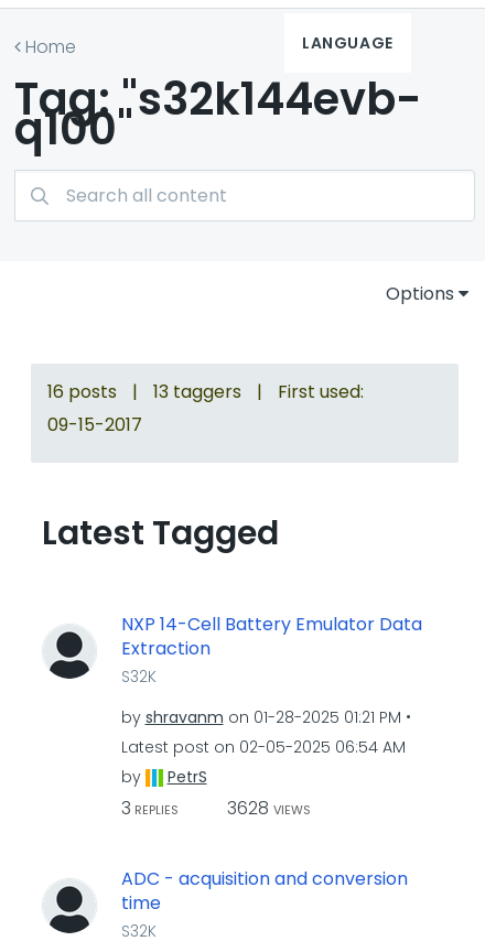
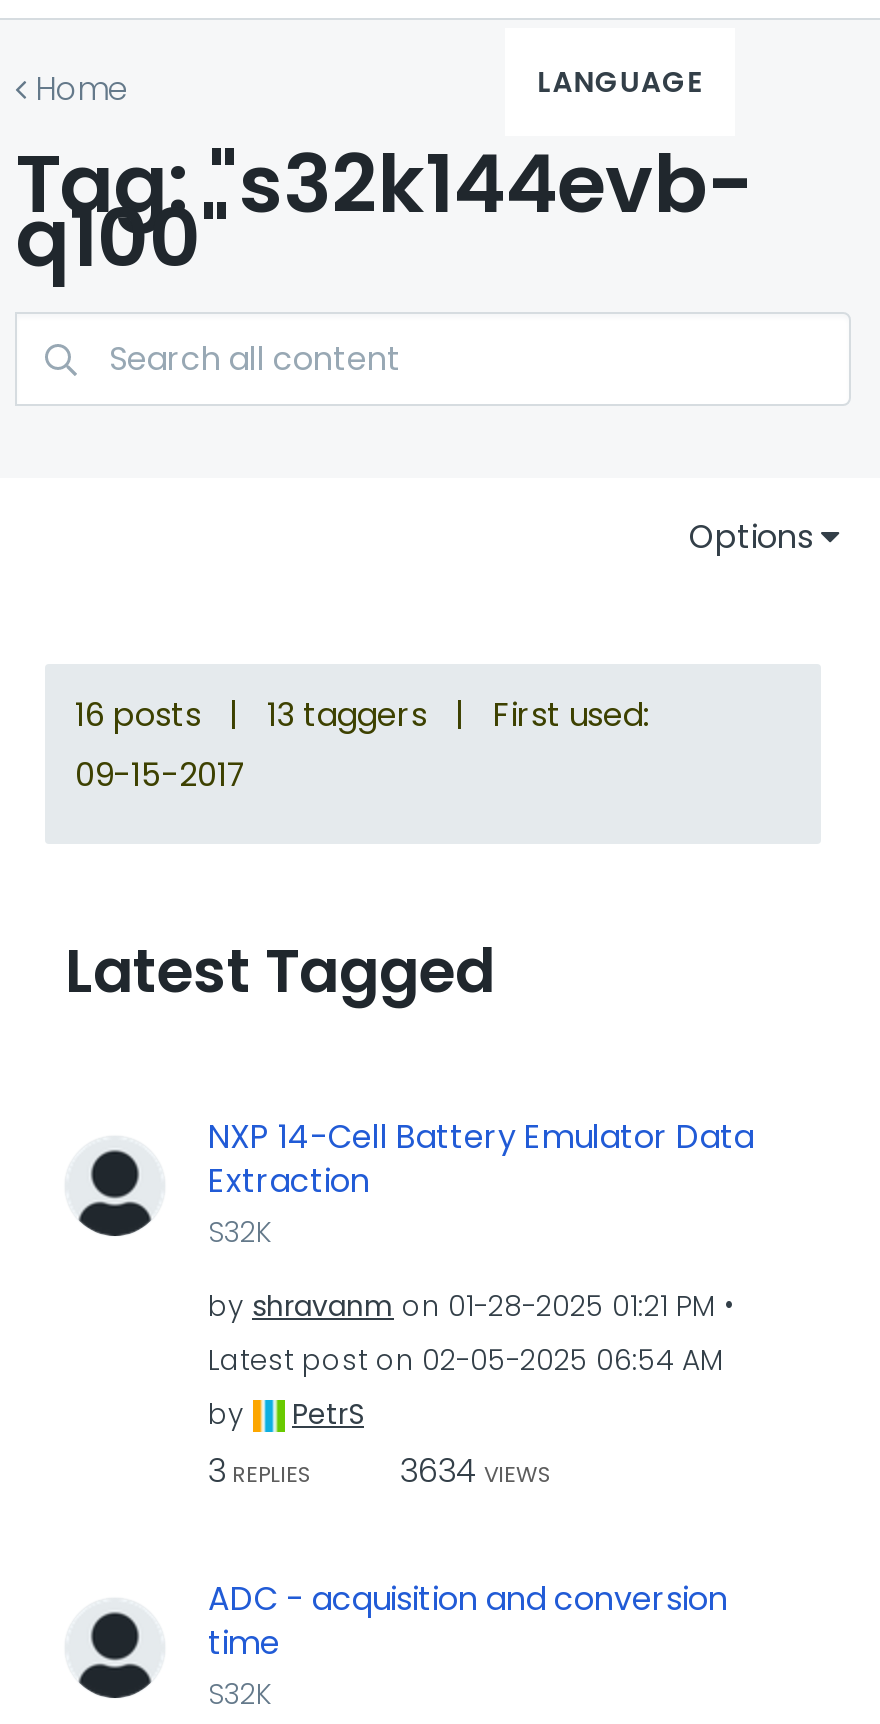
[121,796,310,821] 3 REPLIES 3628 VIEWS -> [208,1448,552,1494] 3 REPLIES 3634 VIEWS

